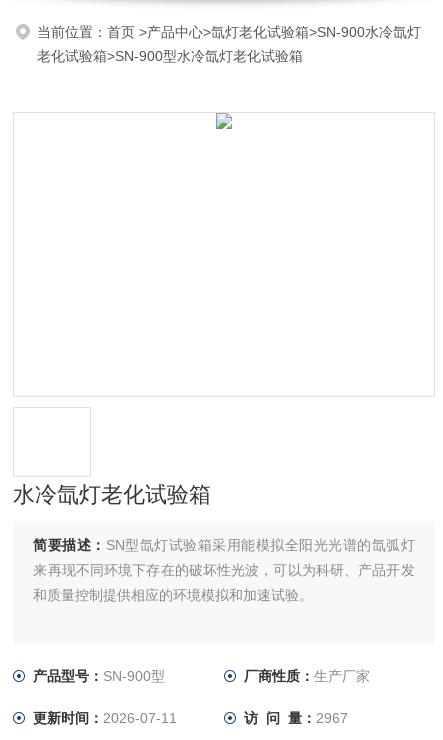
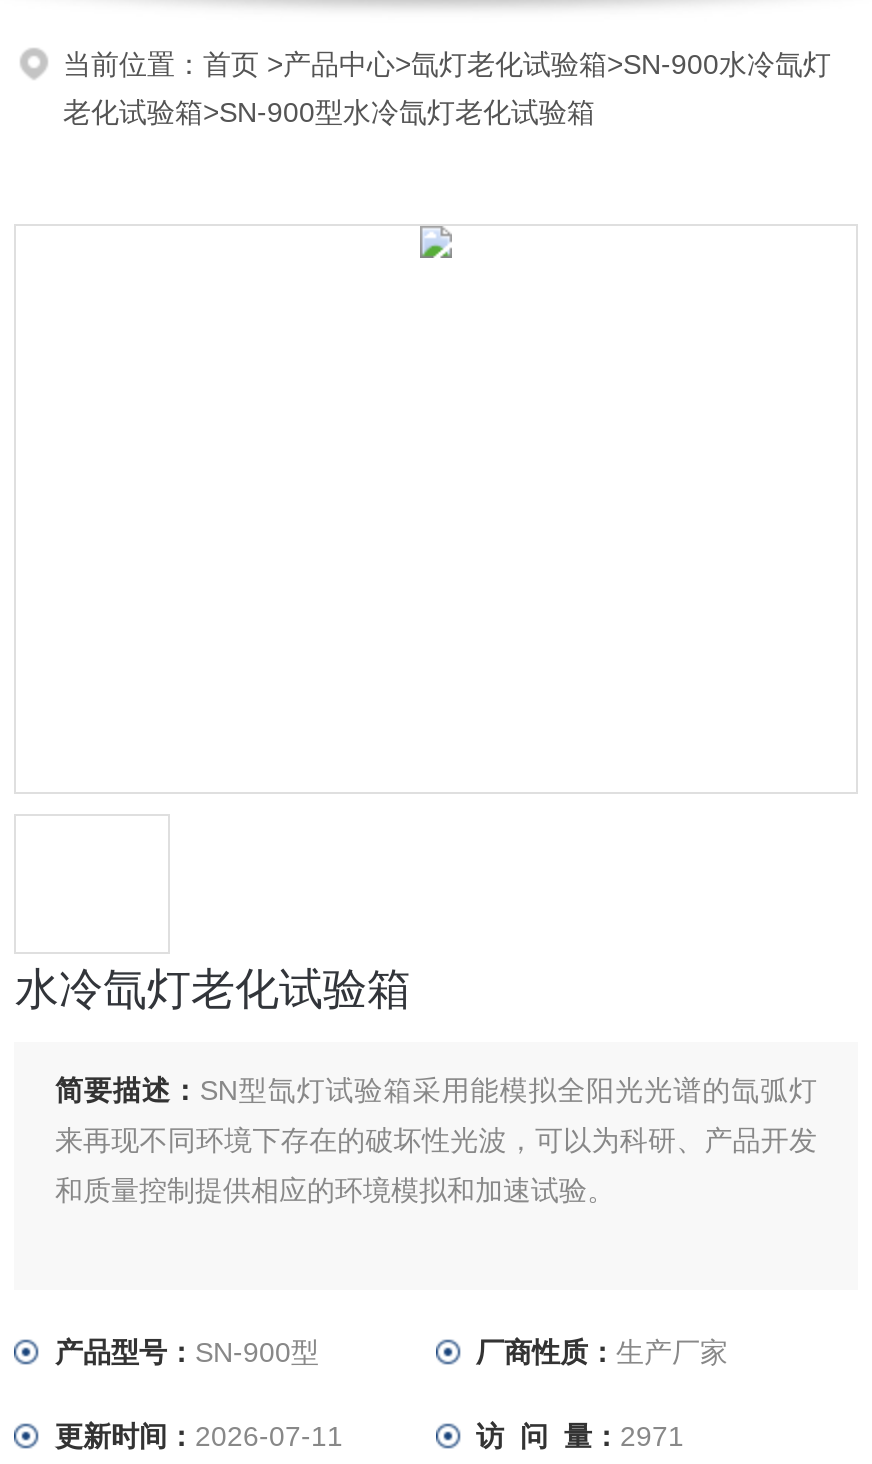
[244,710,348,726] 访 问 量：2967 -> [476,1420,684,1452] 访 问 量：2971

